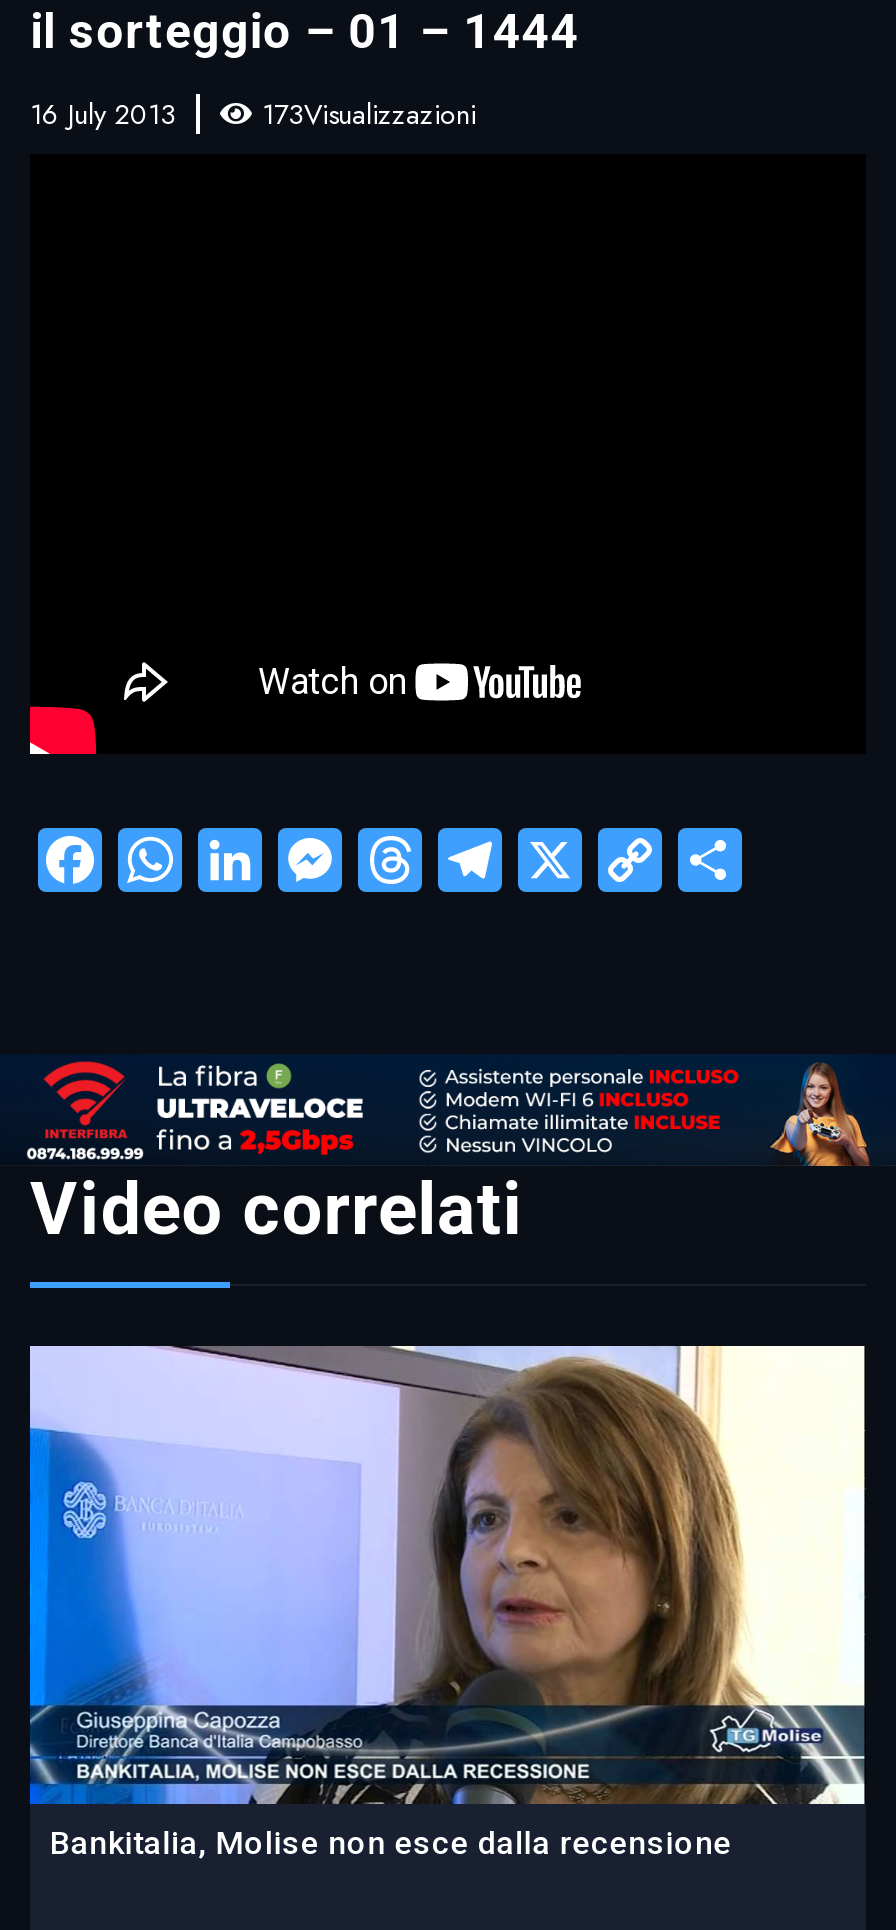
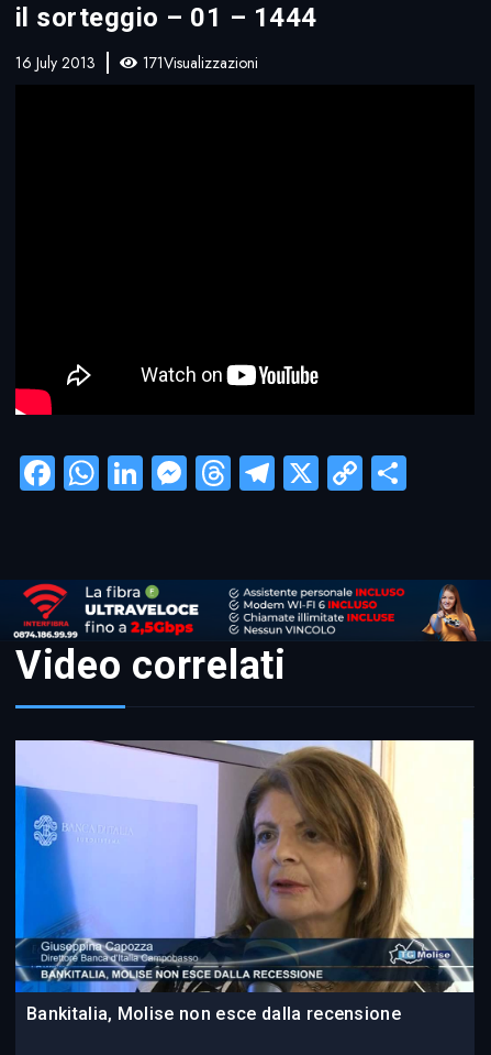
[262,94,476,134] 173Visualizzazioni -> [143,52,258,74] 171Visualizzazioni

